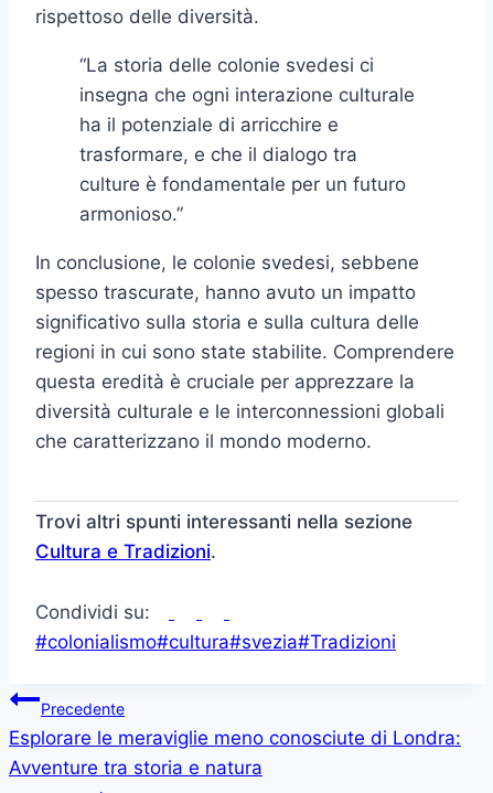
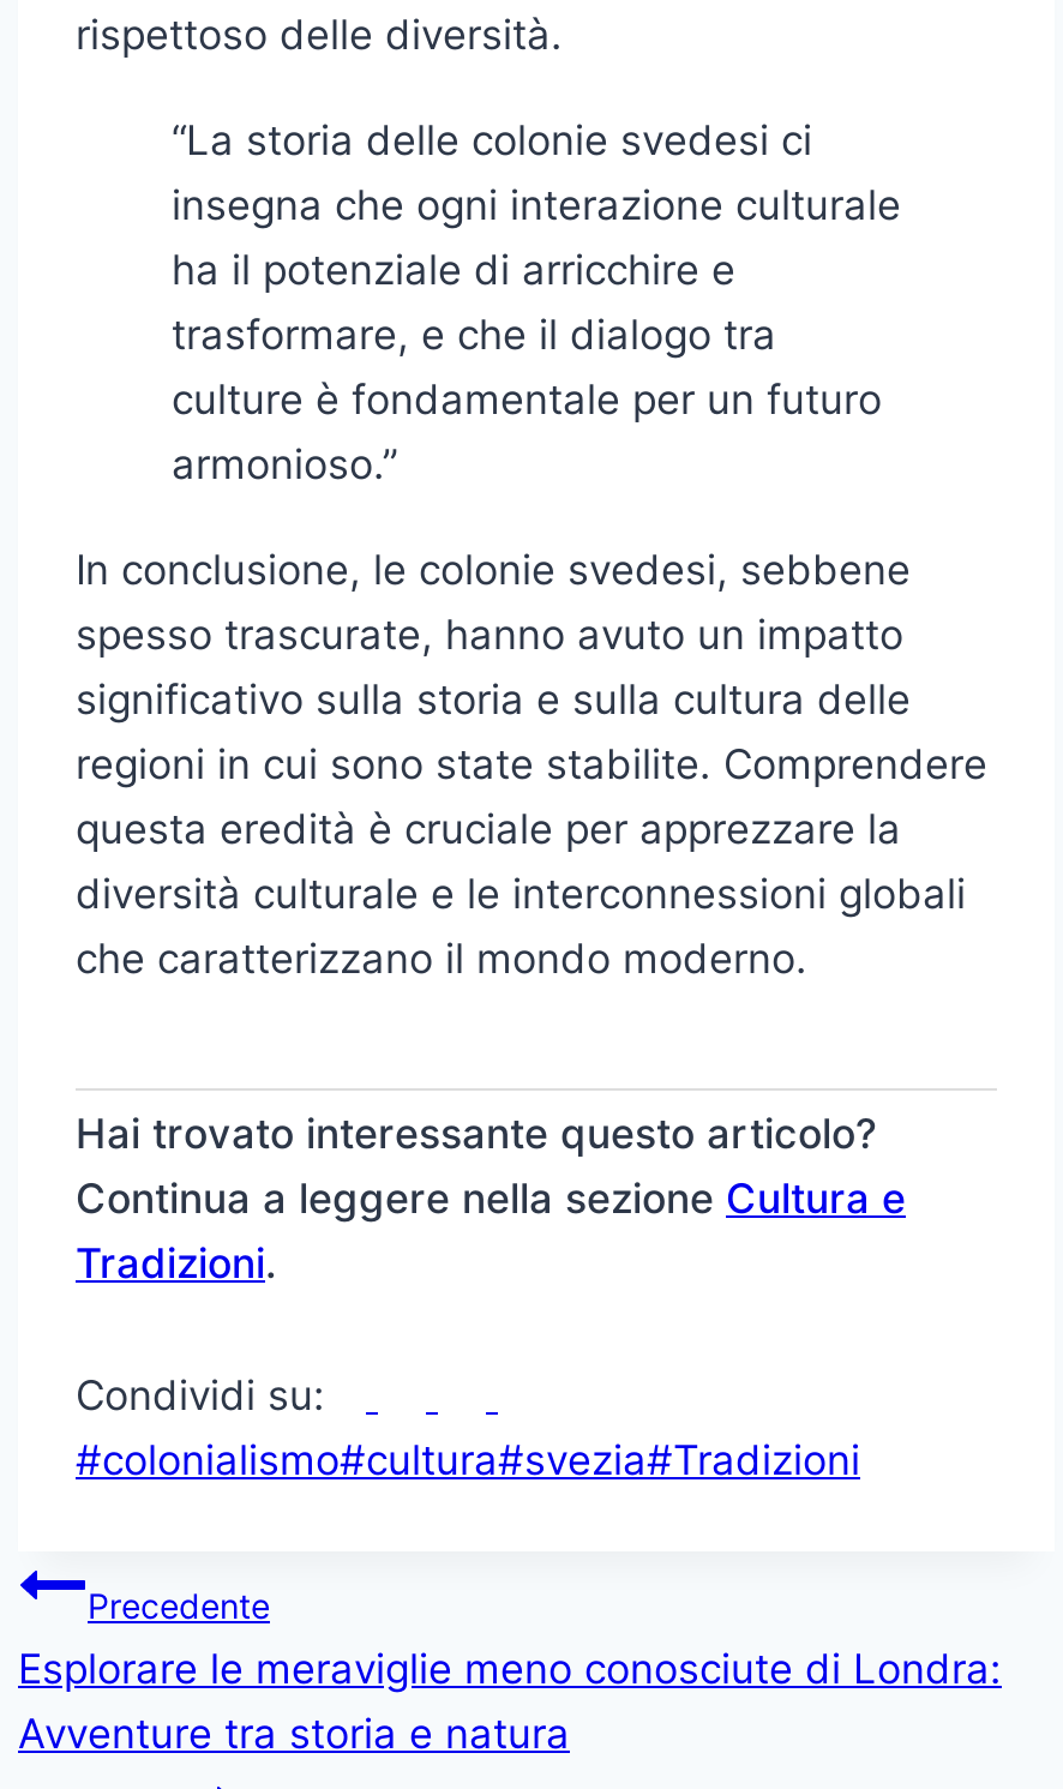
[35,511,412,563] Trovi altri spunti interessanti nella sezione | Cultura e Tradizioni. -> [76,1110,906,1288] Hai trovato interessante questo articolo? | Continua a leggere nella sezione Cultura e | Tradizioni.

